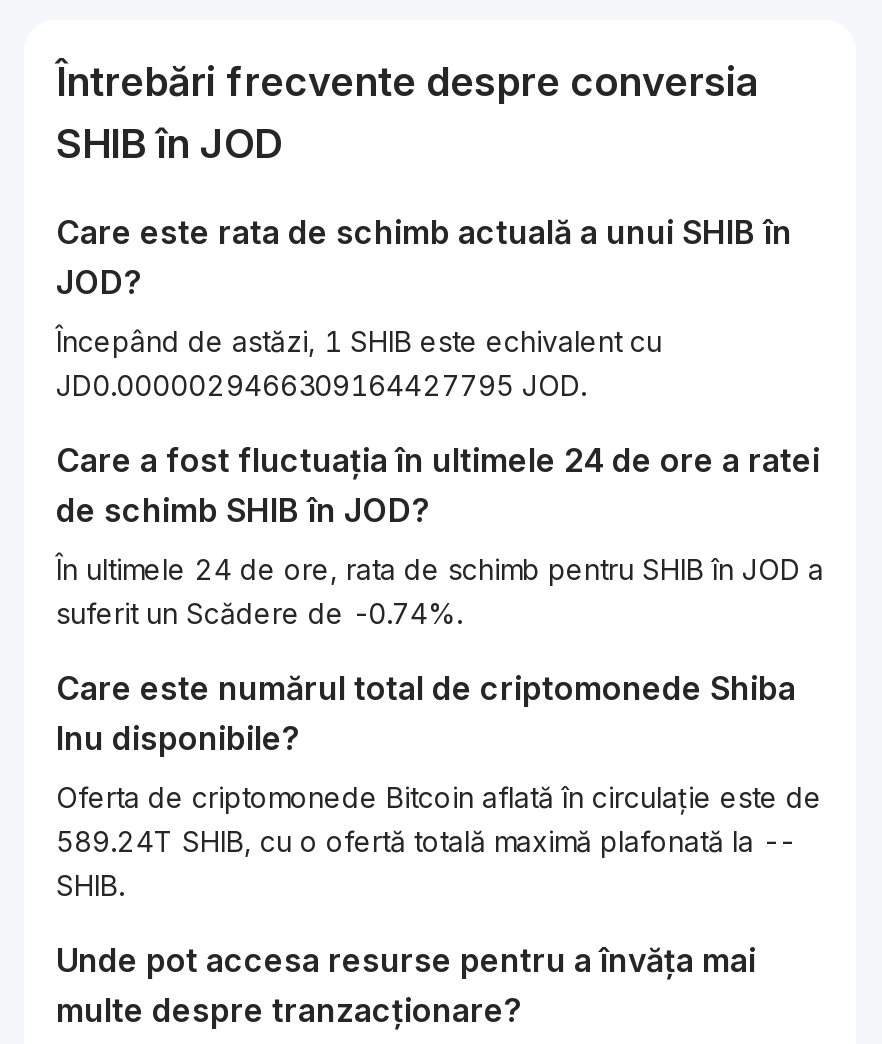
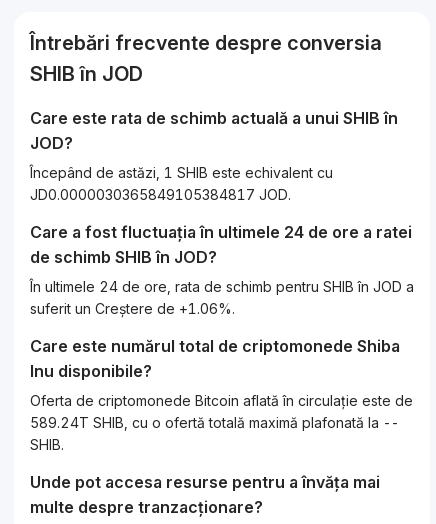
[56,368,586,402] JD0.0000029466309164427795 JOD. -> [30,186,291,203] JD0.0000030365849105384817 JOD.
[56,596,462,630] suferit un Scădere de -0.74%. -> [30,300,235,317] suferit un Creștere de +1.06%.

